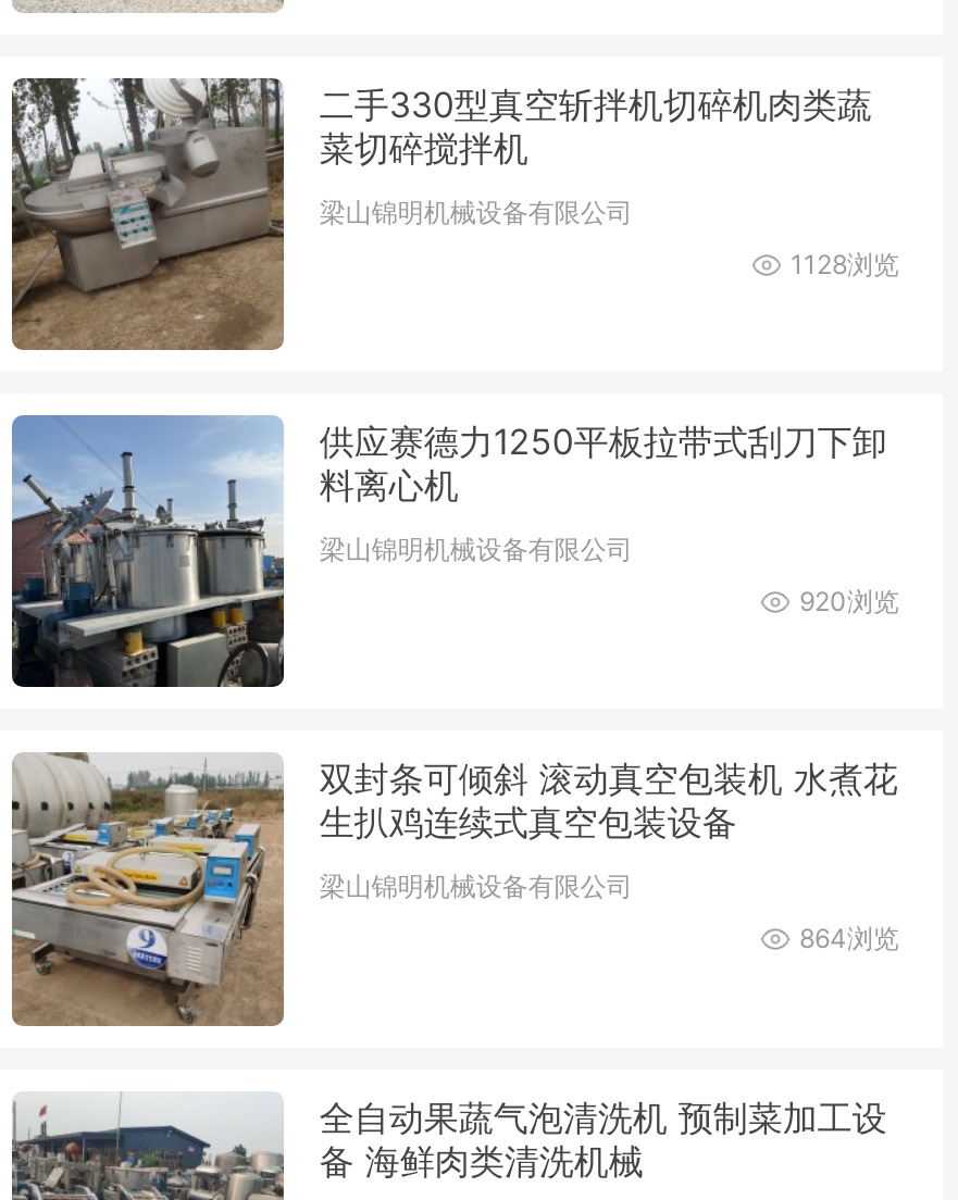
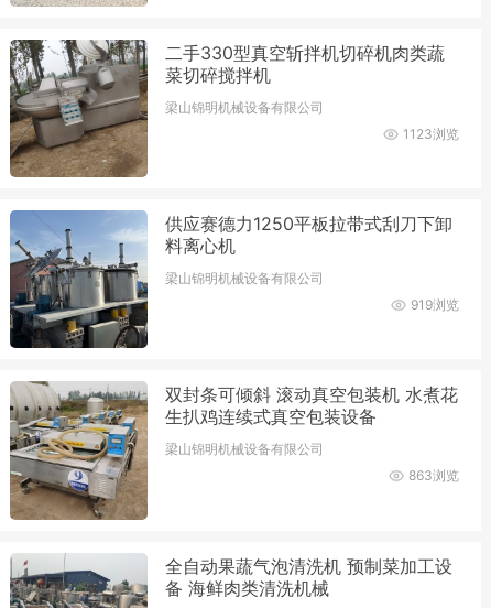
[791,247,899,280] 1128浏览 -> [403,125,459,142] 1123浏览
[799,585,899,617] 920浏览 -> [411,296,459,313] 919浏览
[799,922,899,955] 864浏览 -> [408,467,459,484] 863浏览

